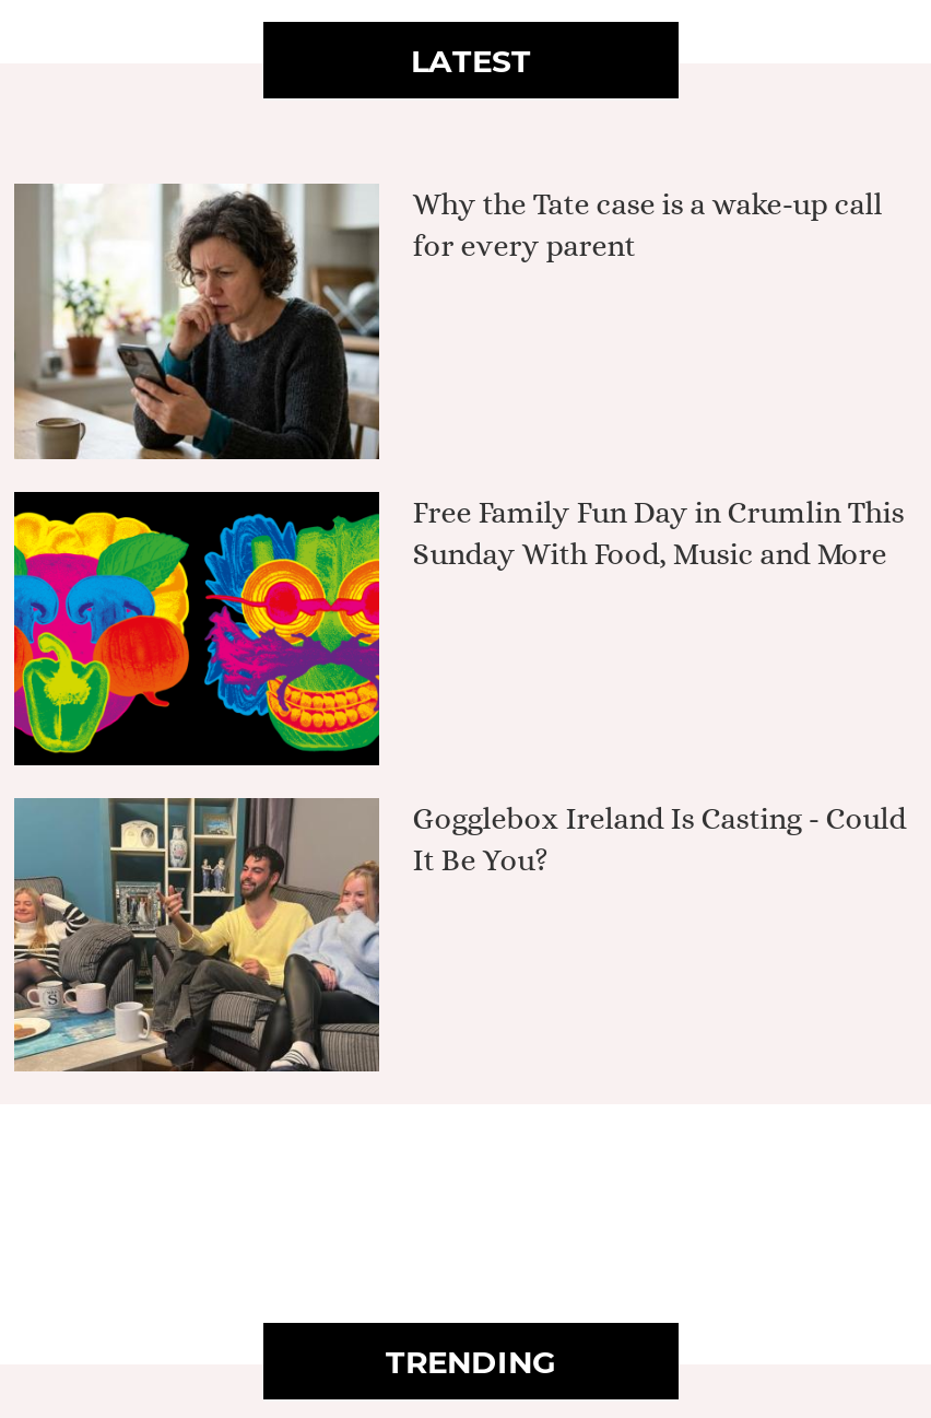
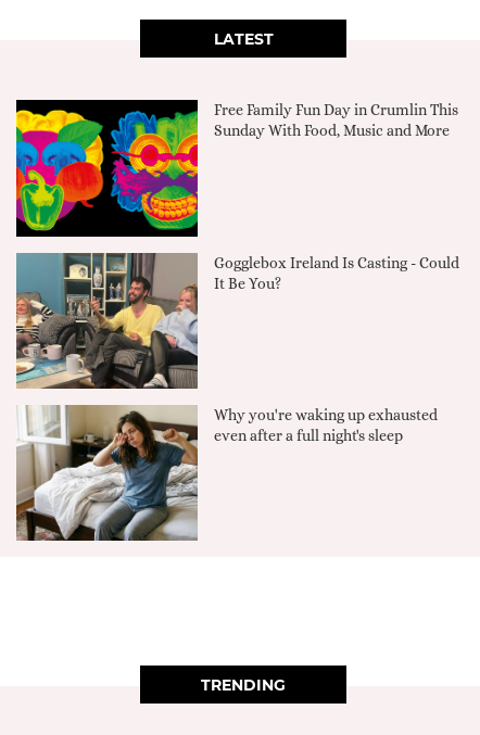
[12,184,882,461] [image] | Why the Tate case is a wake-up call | for every parent -> none
moved [12,493,906,877] -> [15,101,460,292]: [image] | Free Family Fun Day in Crumlin This | Sunday With Food, Music and More | Gogglebox Ireland Is Casting - Could | It Be You?
moved [10,794,384,1076] -> [14,251,200,391]: [image]
none -> [15,405,438,542] [image] | Why you're waking up exhausted | even after a full night's sleep

